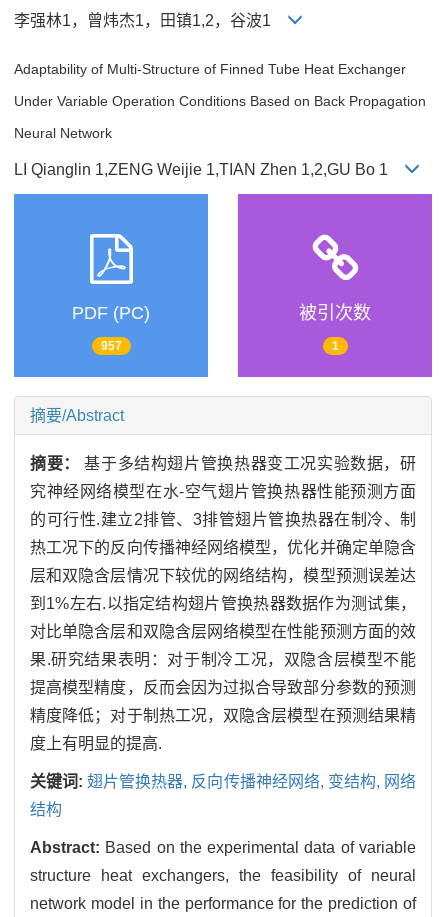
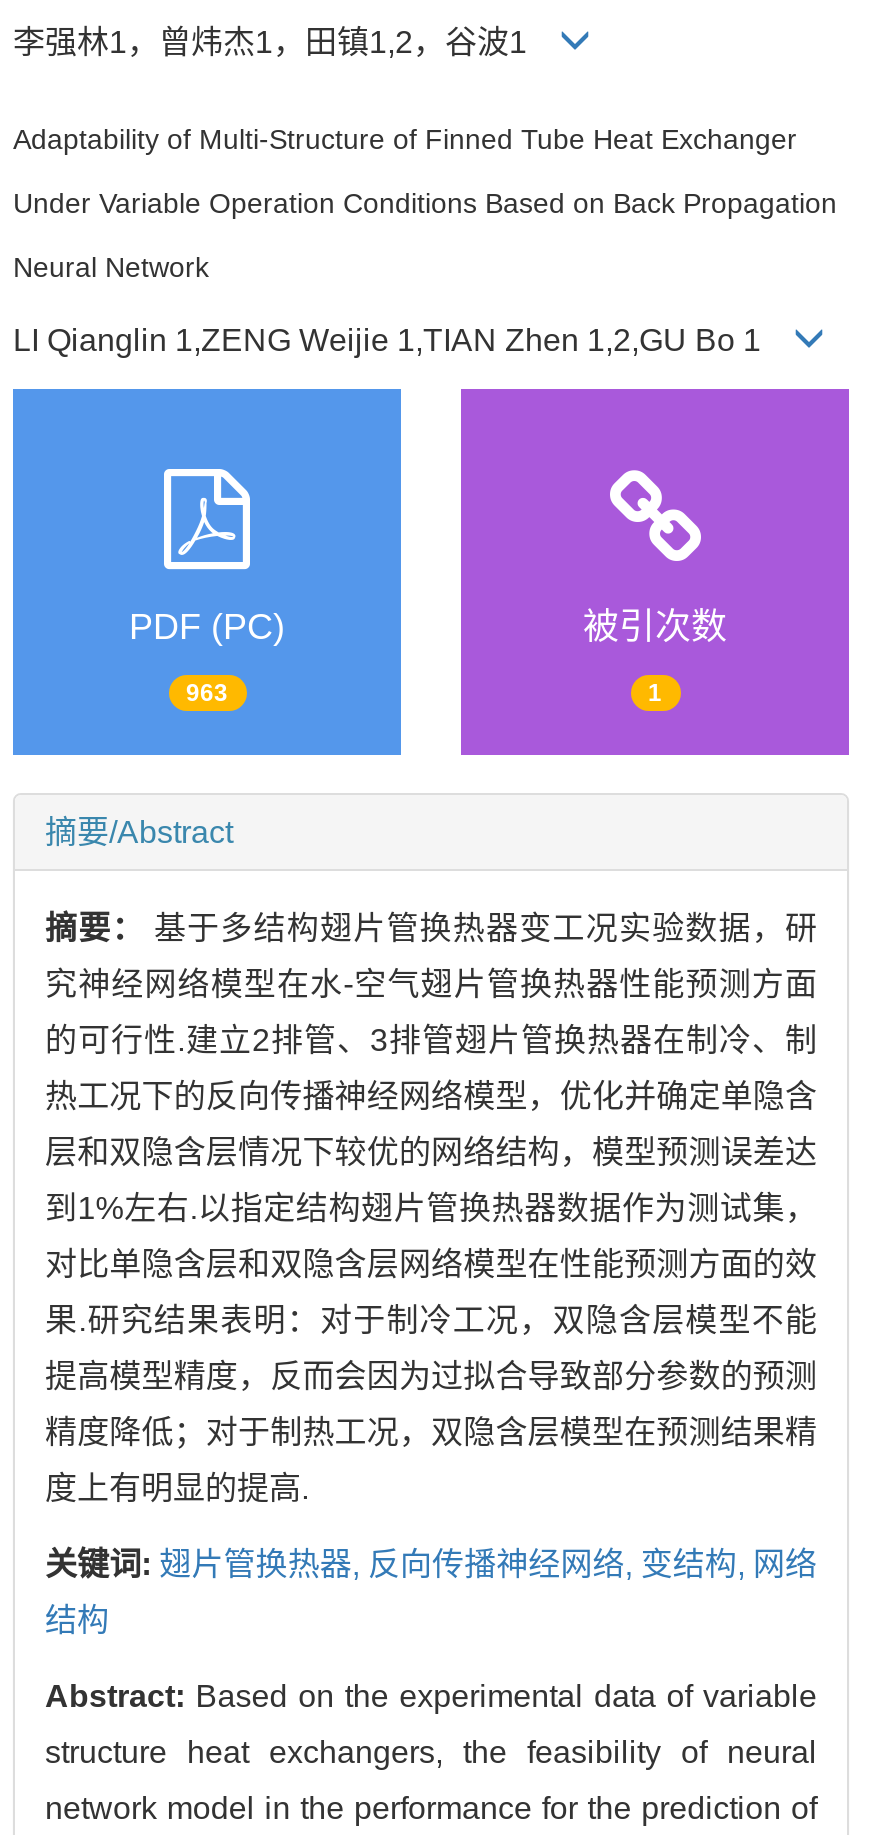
[100,339,121,353] 957 -> [186,679,228,707] 963

